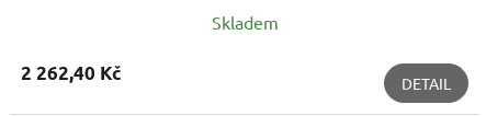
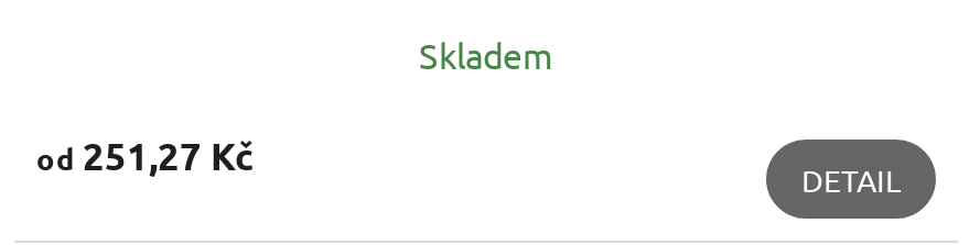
[21,61,122,84] 2 262,40 Kč -> [36,133,255,179] od 251,27 Kč

